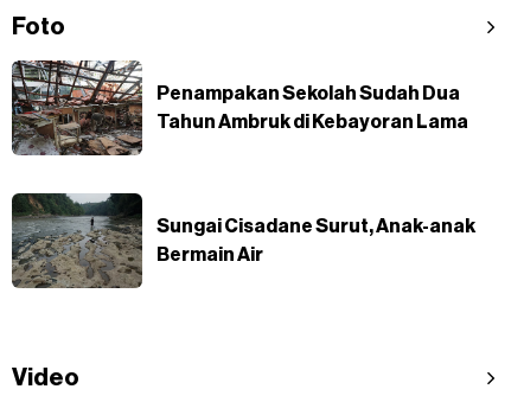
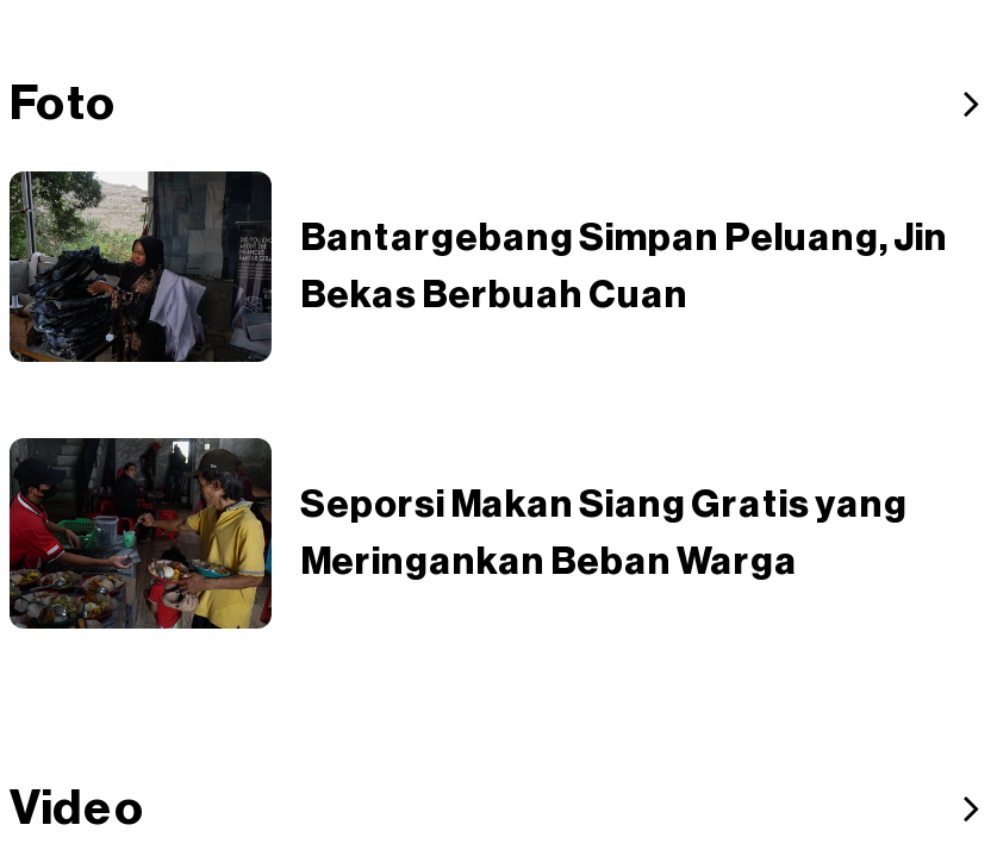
[11,59,460,157] [image] | Penampakan Sekolah Sudah Dua -> [10,169,948,364] [image] | Bantargebang Simpan Peluang, Jin
[156,113,468,132] Tahun Ambruk di Kebayoran Lama -> [300,277,688,315] Bekas Berbuah Cuan
[11,192,475,289] [image] | Sungai Cisadane Surut, Anak-anak -> [10,436,908,631] [image] | Seporsi Makan Siang Gratis yang
[156,246,263,265] Bermain Air -> [300,544,798,582] Meringankan Beban Warga

